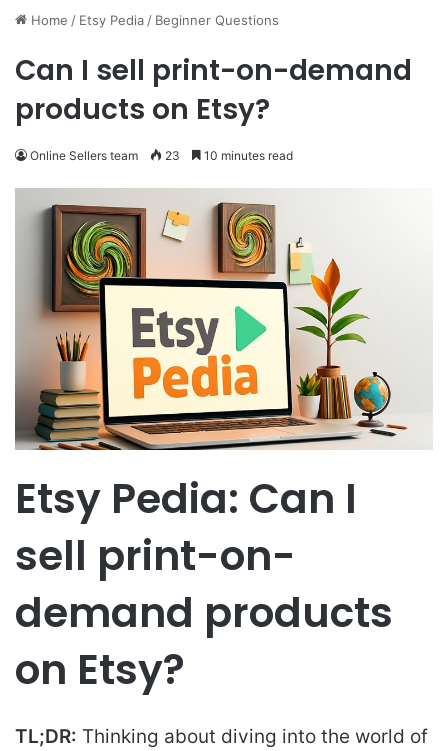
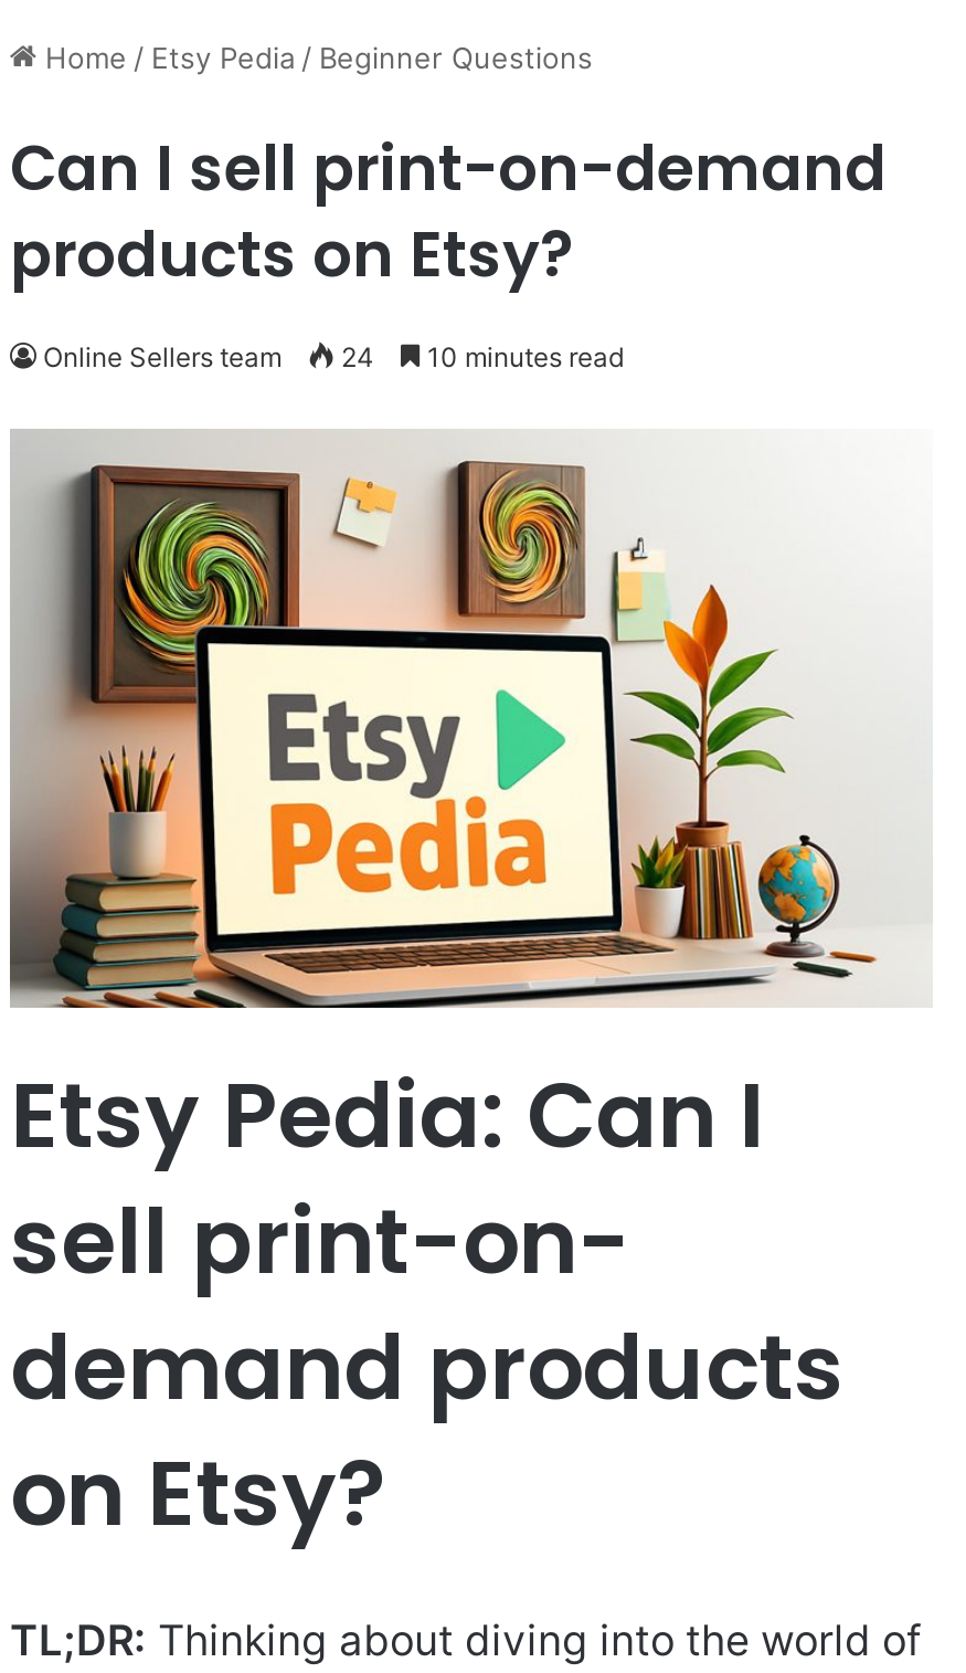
[30,148,293,163] Online Sellers team 23 10 minutes read -> [43,339,624,373] Online Sellers team 24 10 minutes read

